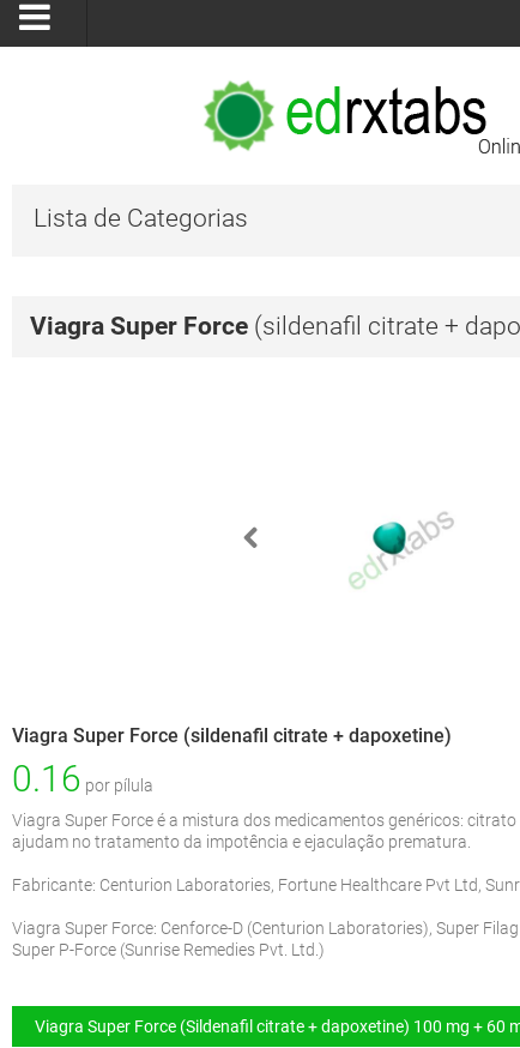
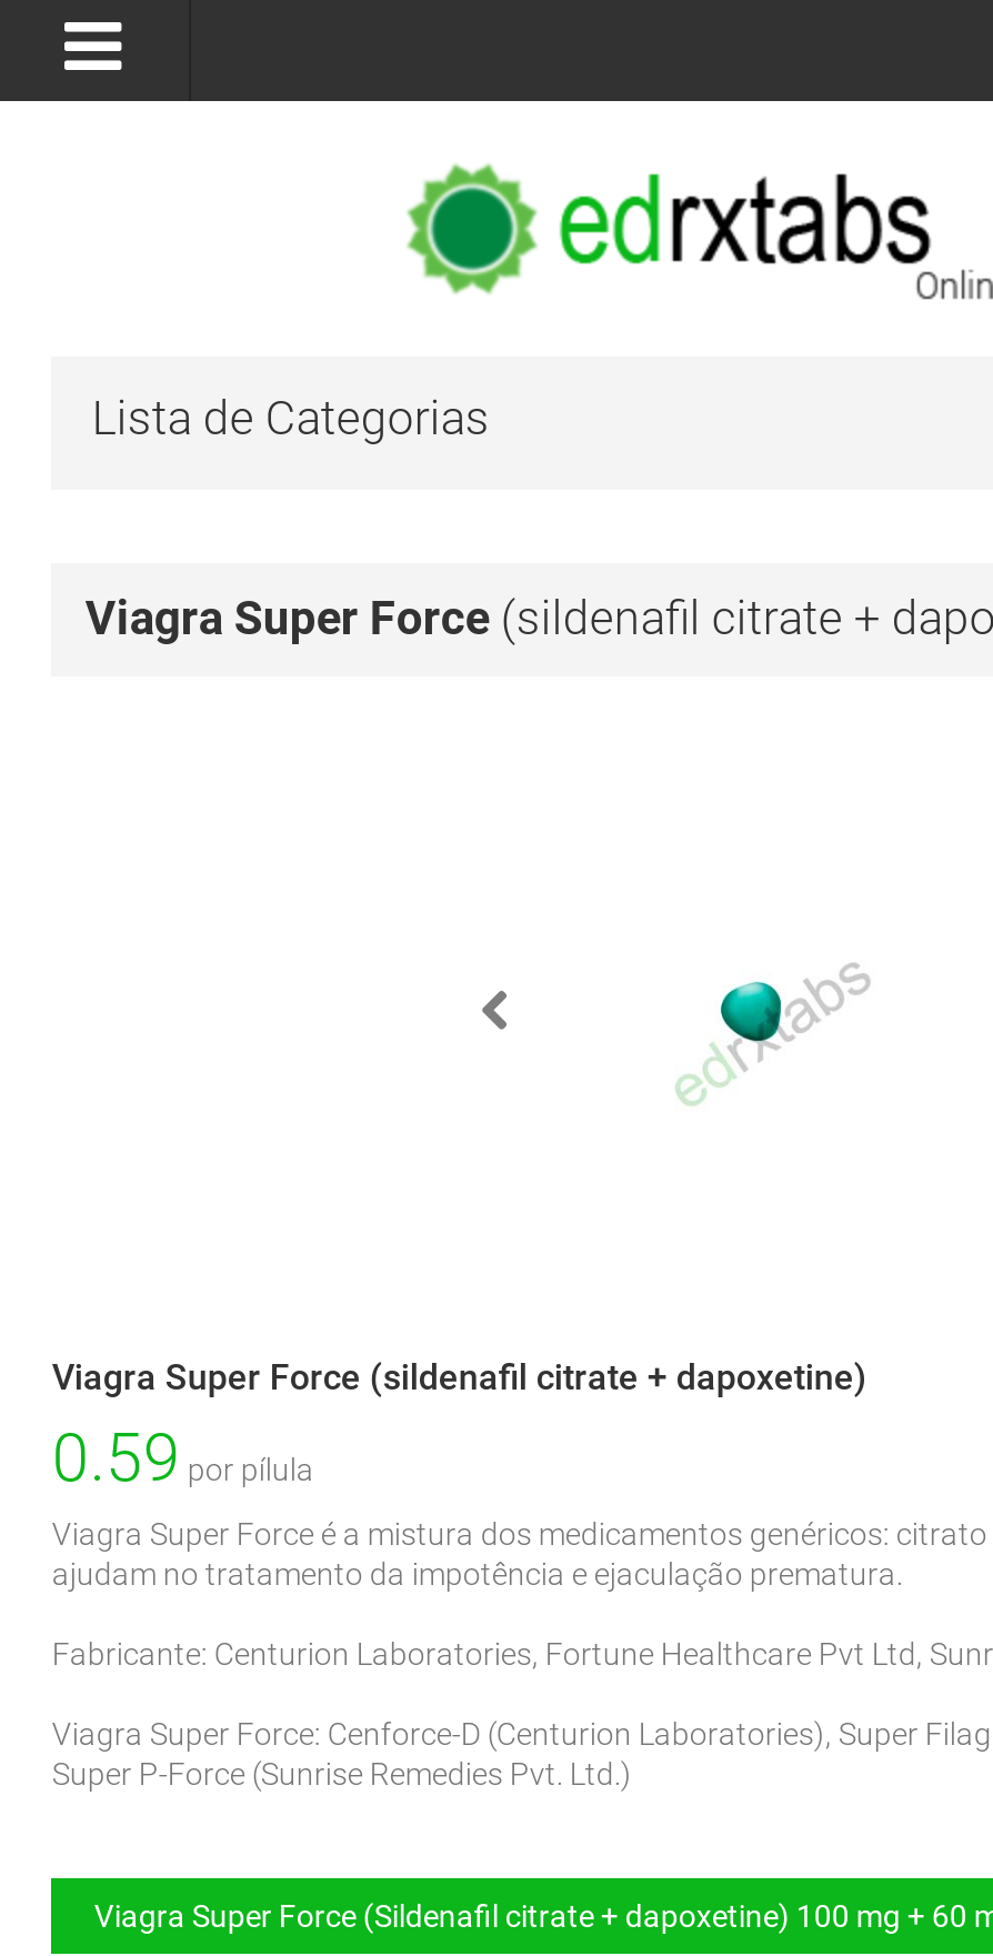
[12,758,154,800] 0.16 por pílula -> [52,1418,314,1496] 0.59 por pílula

